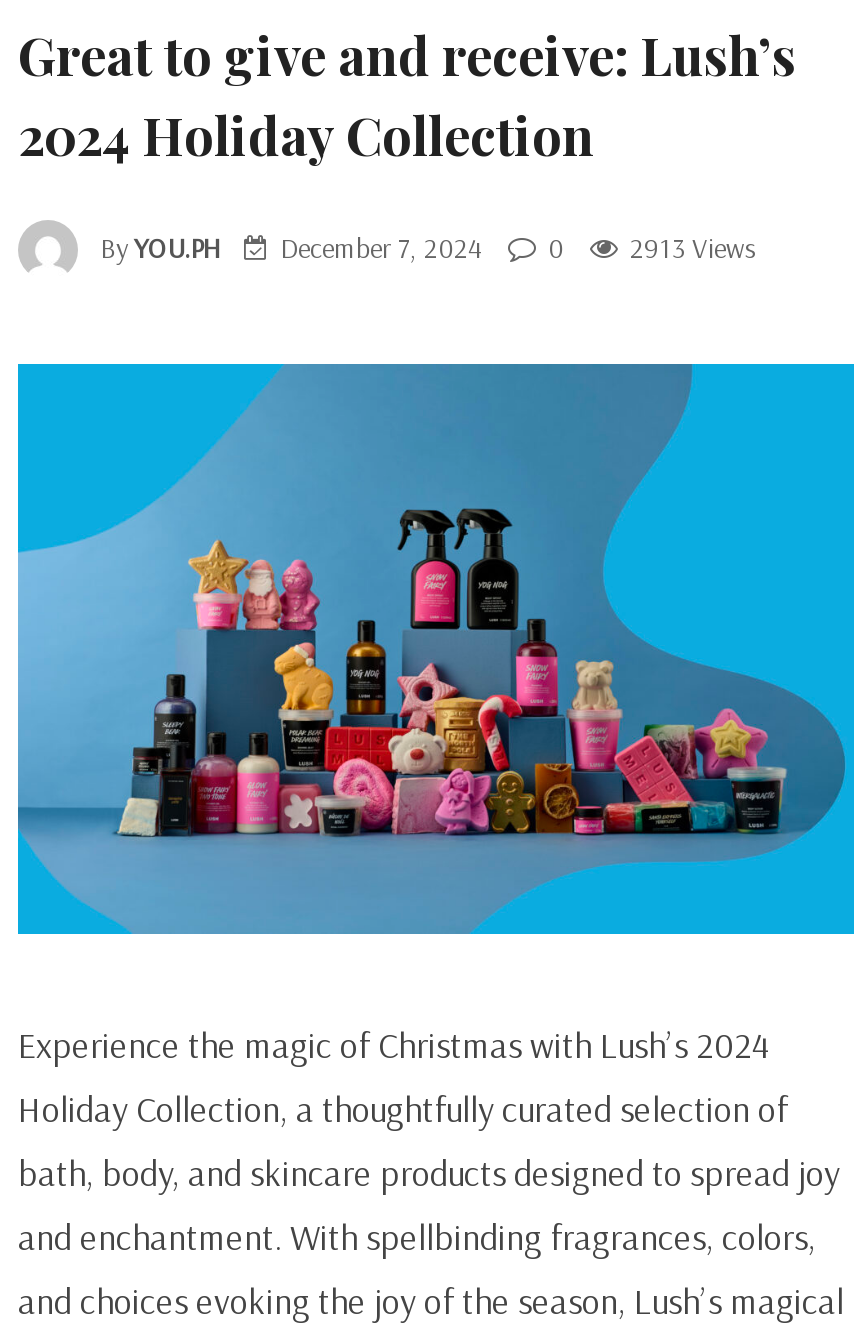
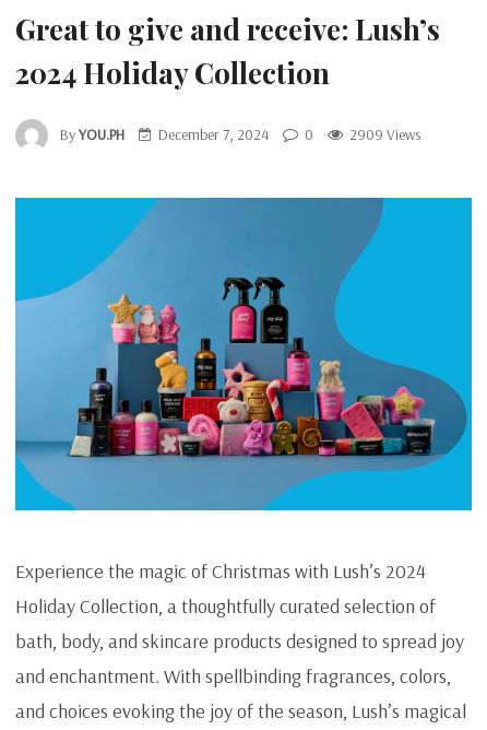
[100,230,754,266] ByYOU.PH December 7, 2024 0 2913 Views -> [60,125,420,144] ByYOU.PH December 7, 2024 0 2909 Views

